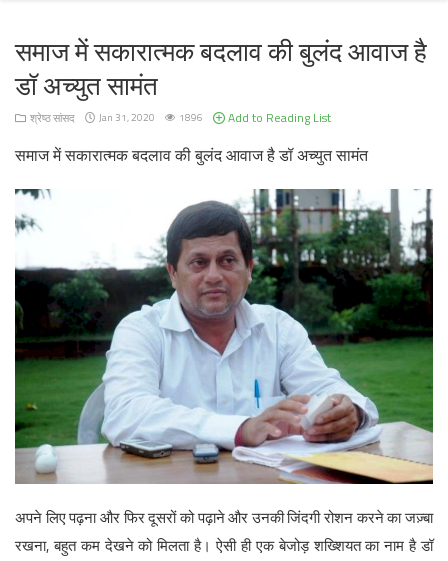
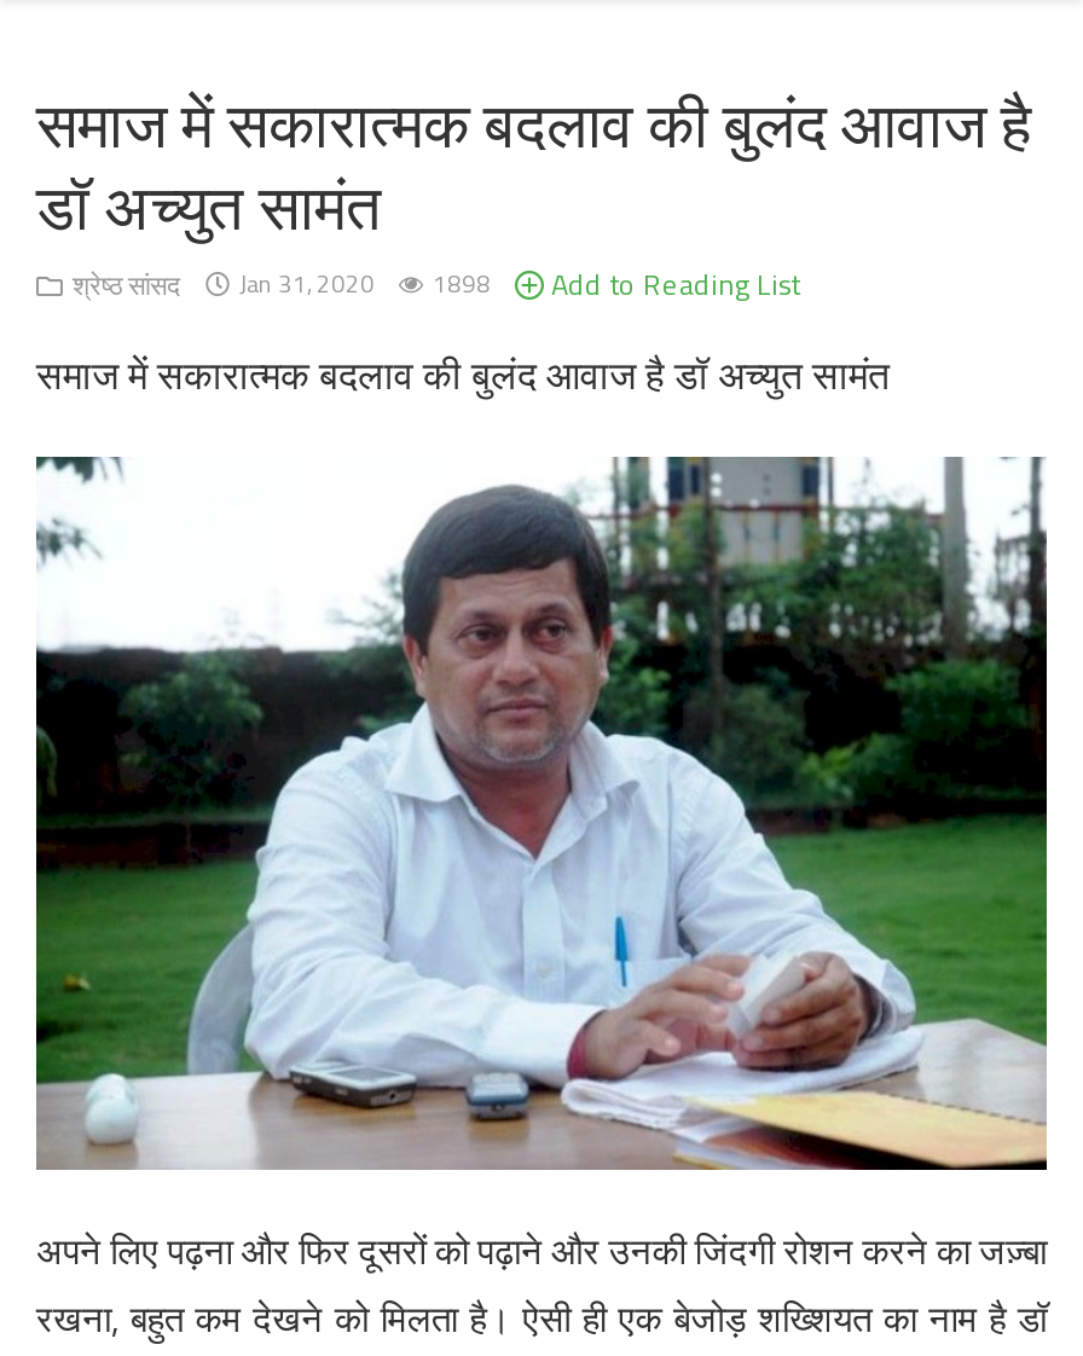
[175,109,203,124] 1896 -> [423,265,491,301] 1898

